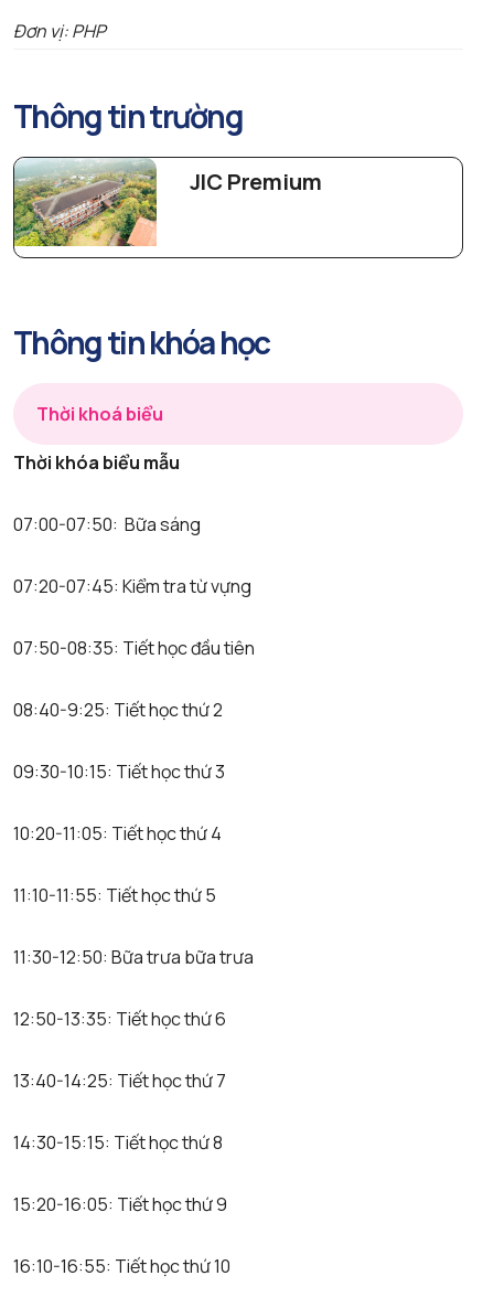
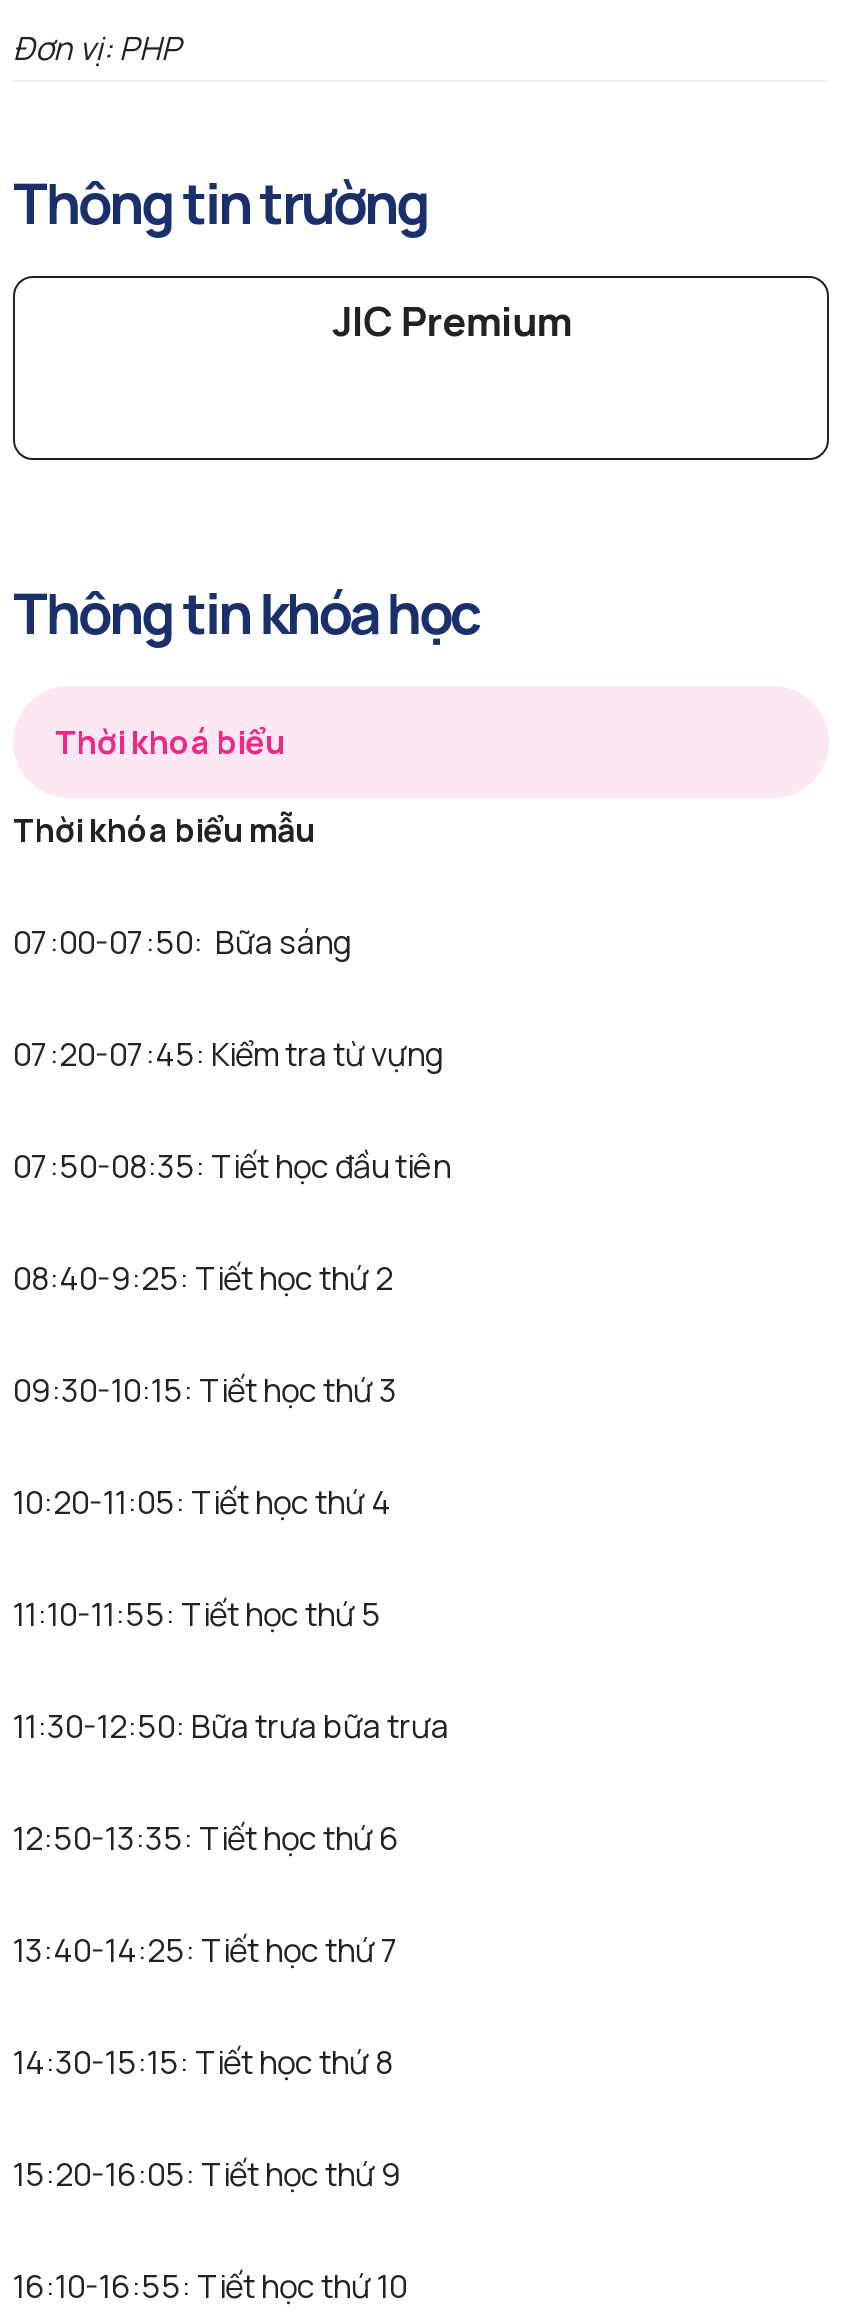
[13,158,158,247] [image] -> none

